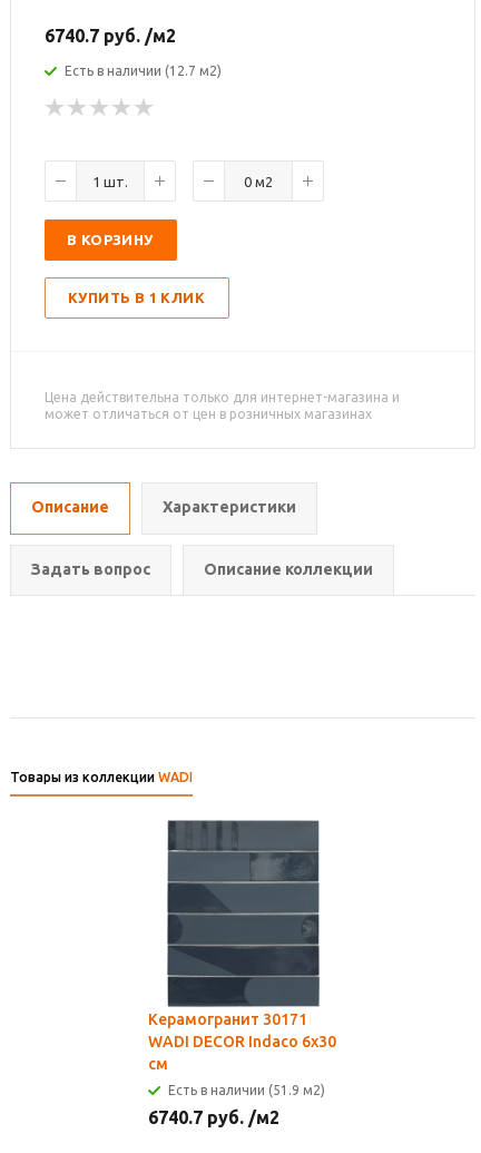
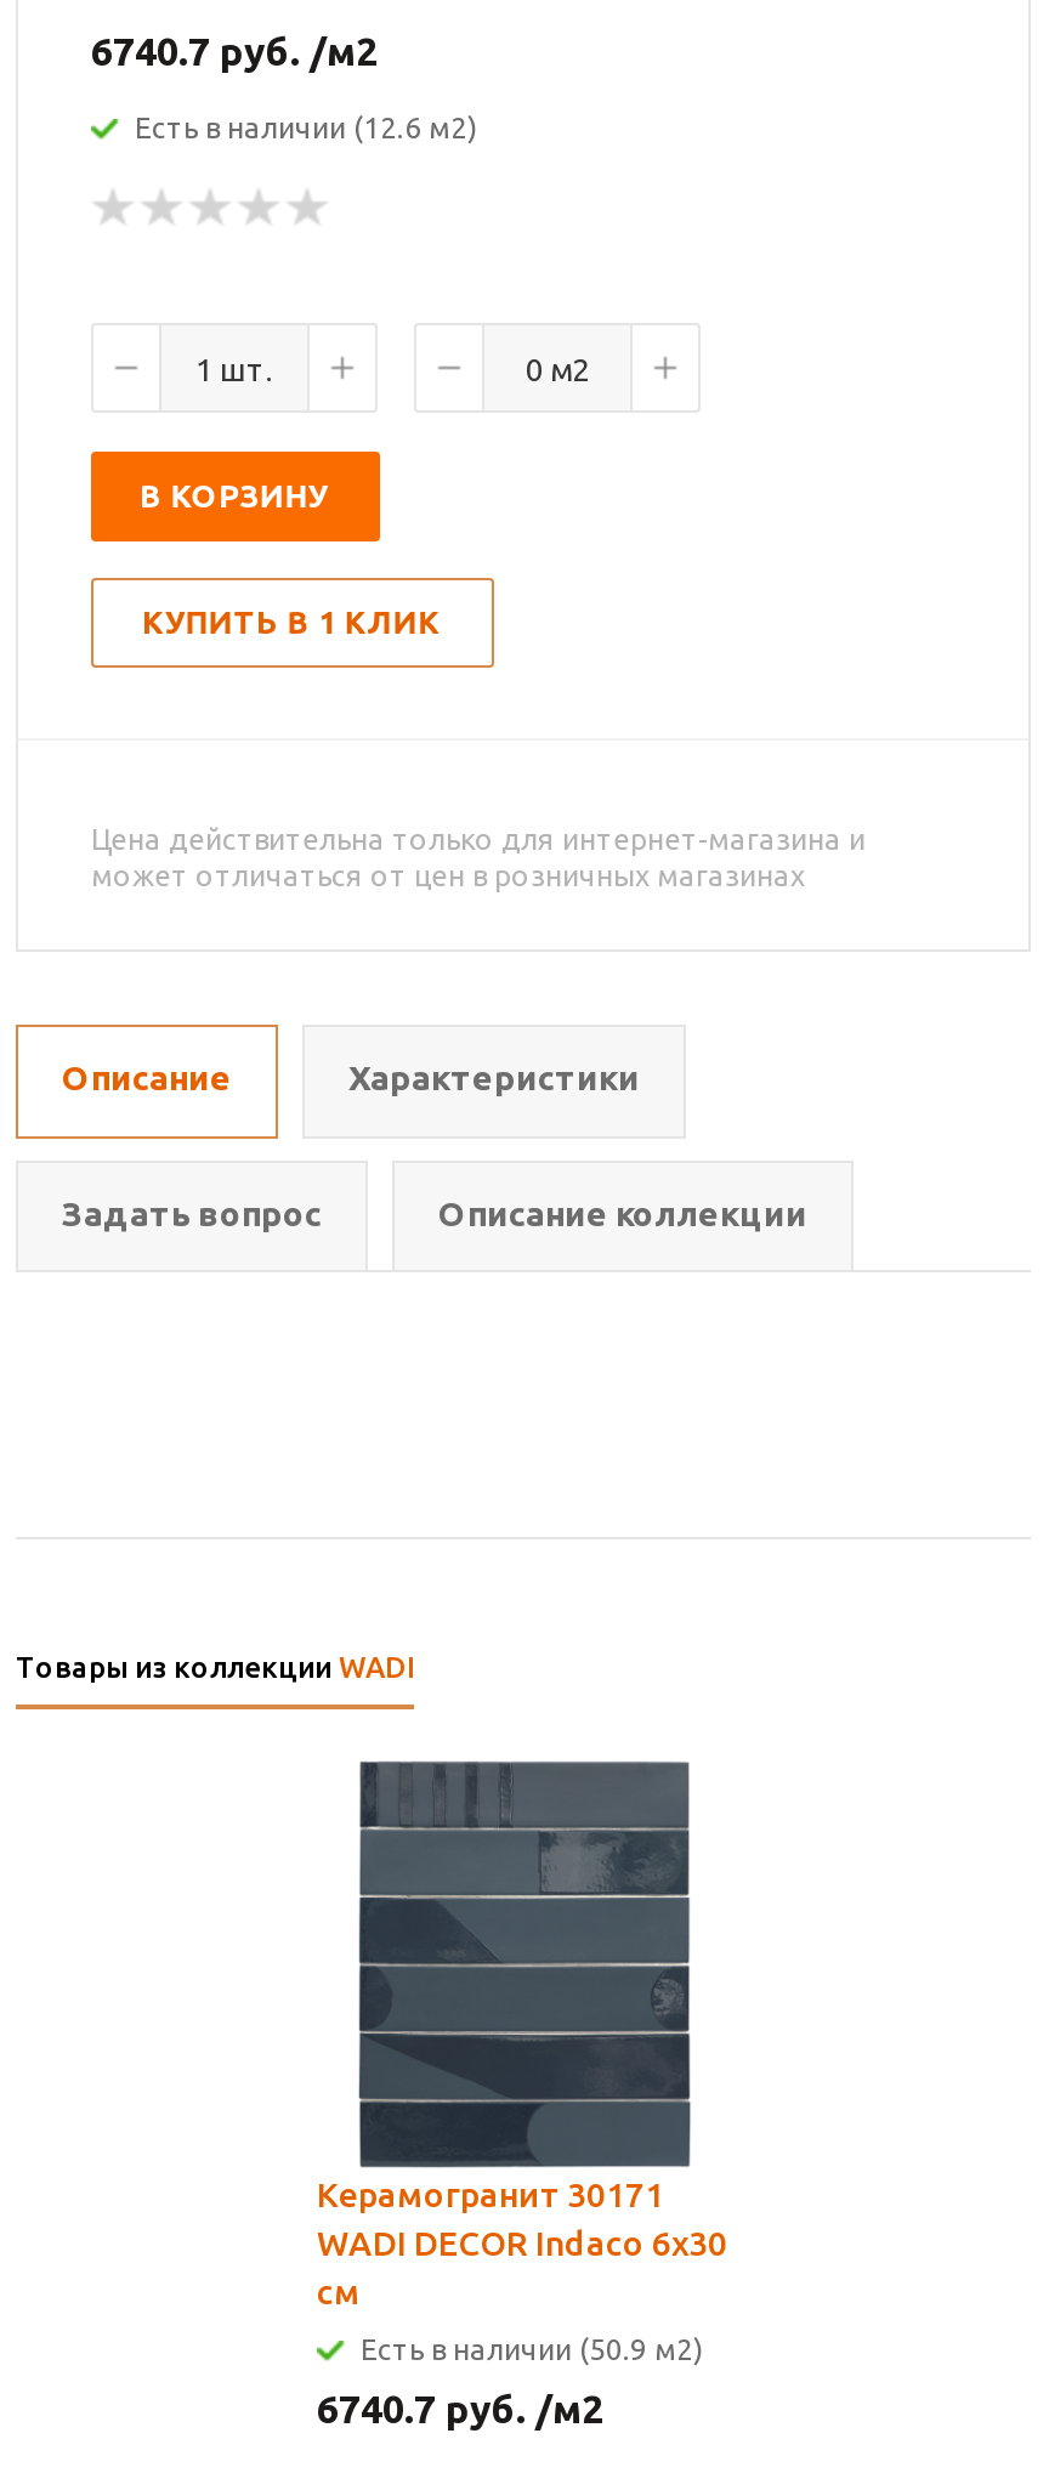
[65,63,222,78] Есть в наличии (12.7 м2) -> [135,112,477,143] Есть в наличии (12.6 м2)
[168,1083,325,1097] Есть в наличии (51.9 м2) -> [361,2333,703,2365] Есть в наличии (50.9 м2)

